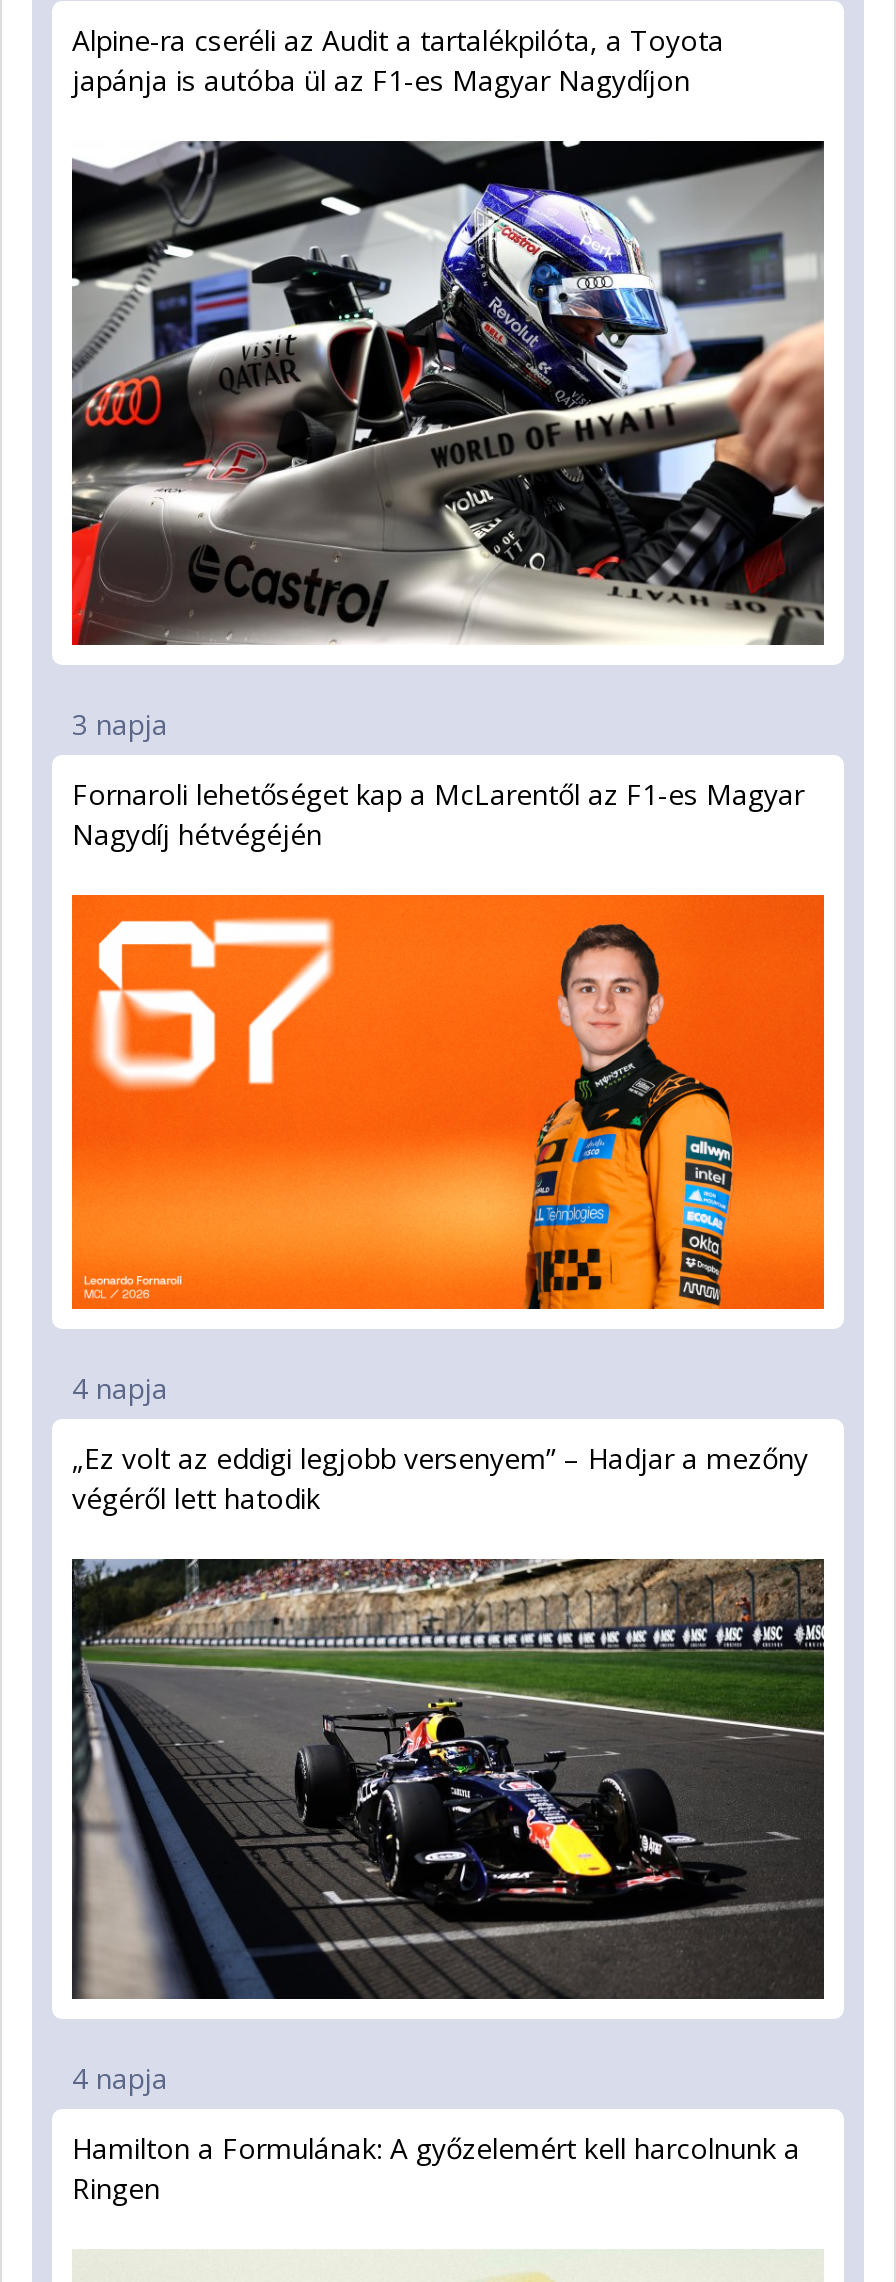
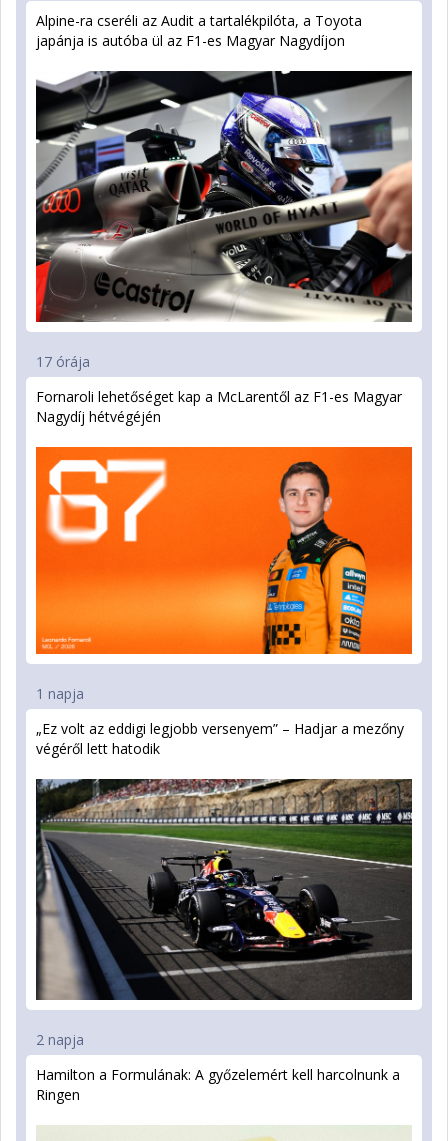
[72,705,168,743] 3 napja -> [36,352,90,371] 17 órája
[72,1368,168,1406] 4 napja -> [36,684,84,703] 1 napja
[72,2059,168,2097] 4 napja -> [36,1030,84,1049] 2 napja

